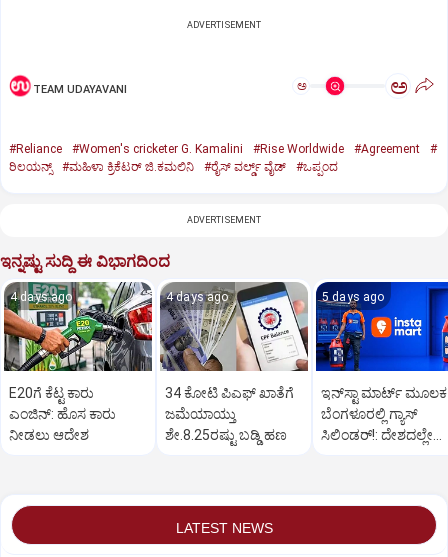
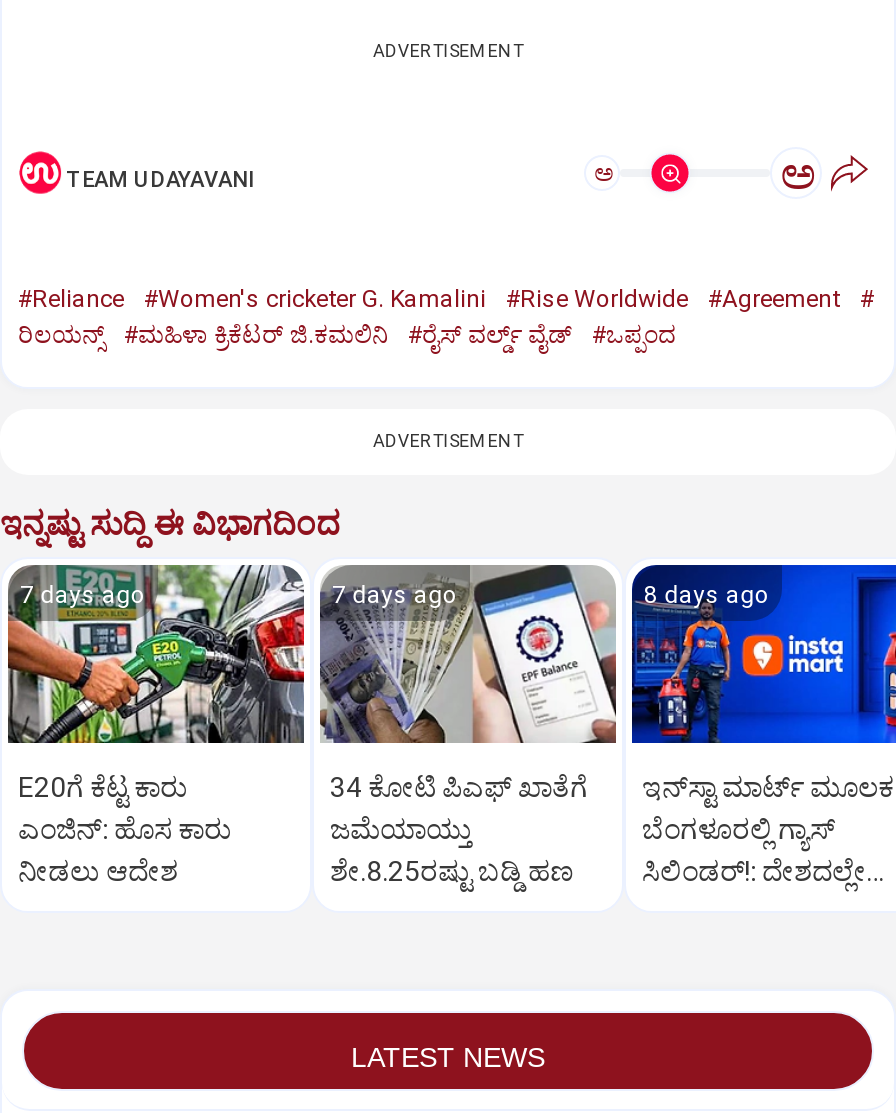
[10,290,72,304] 4 days ago -> [20,581,145,609] 7 days ago
[166,290,228,304] 4 days ago -> [332,581,457,609] 7 days ago
[322,290,384,304] 5 days ago -> [644,581,769,609] 8 days ago

